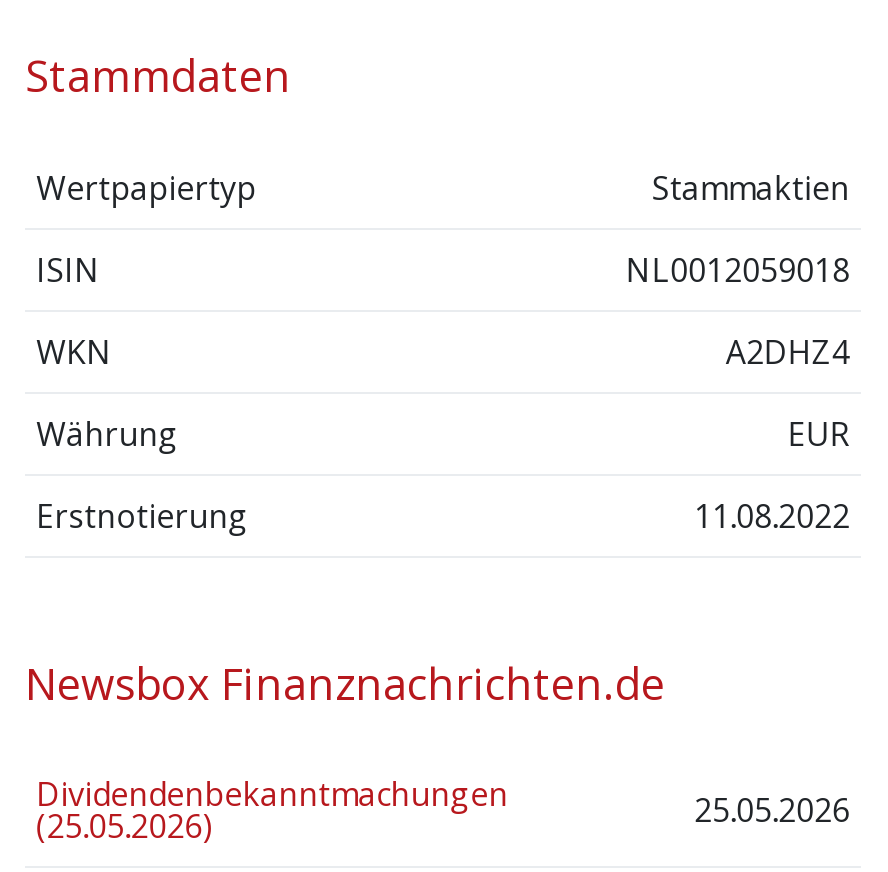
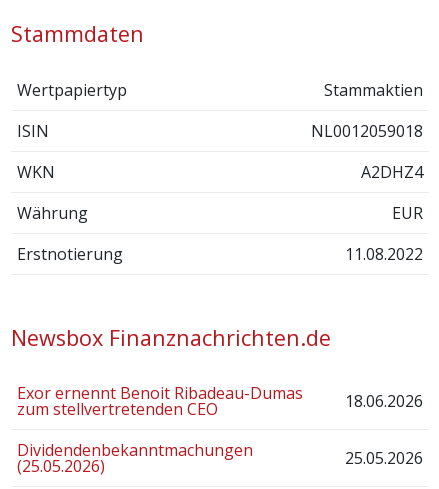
none -> [17,382,423,420] Exor ernennt Benoit Ribadeau-Dumas | zum stellvertretenden CEO | 18.06.2026

